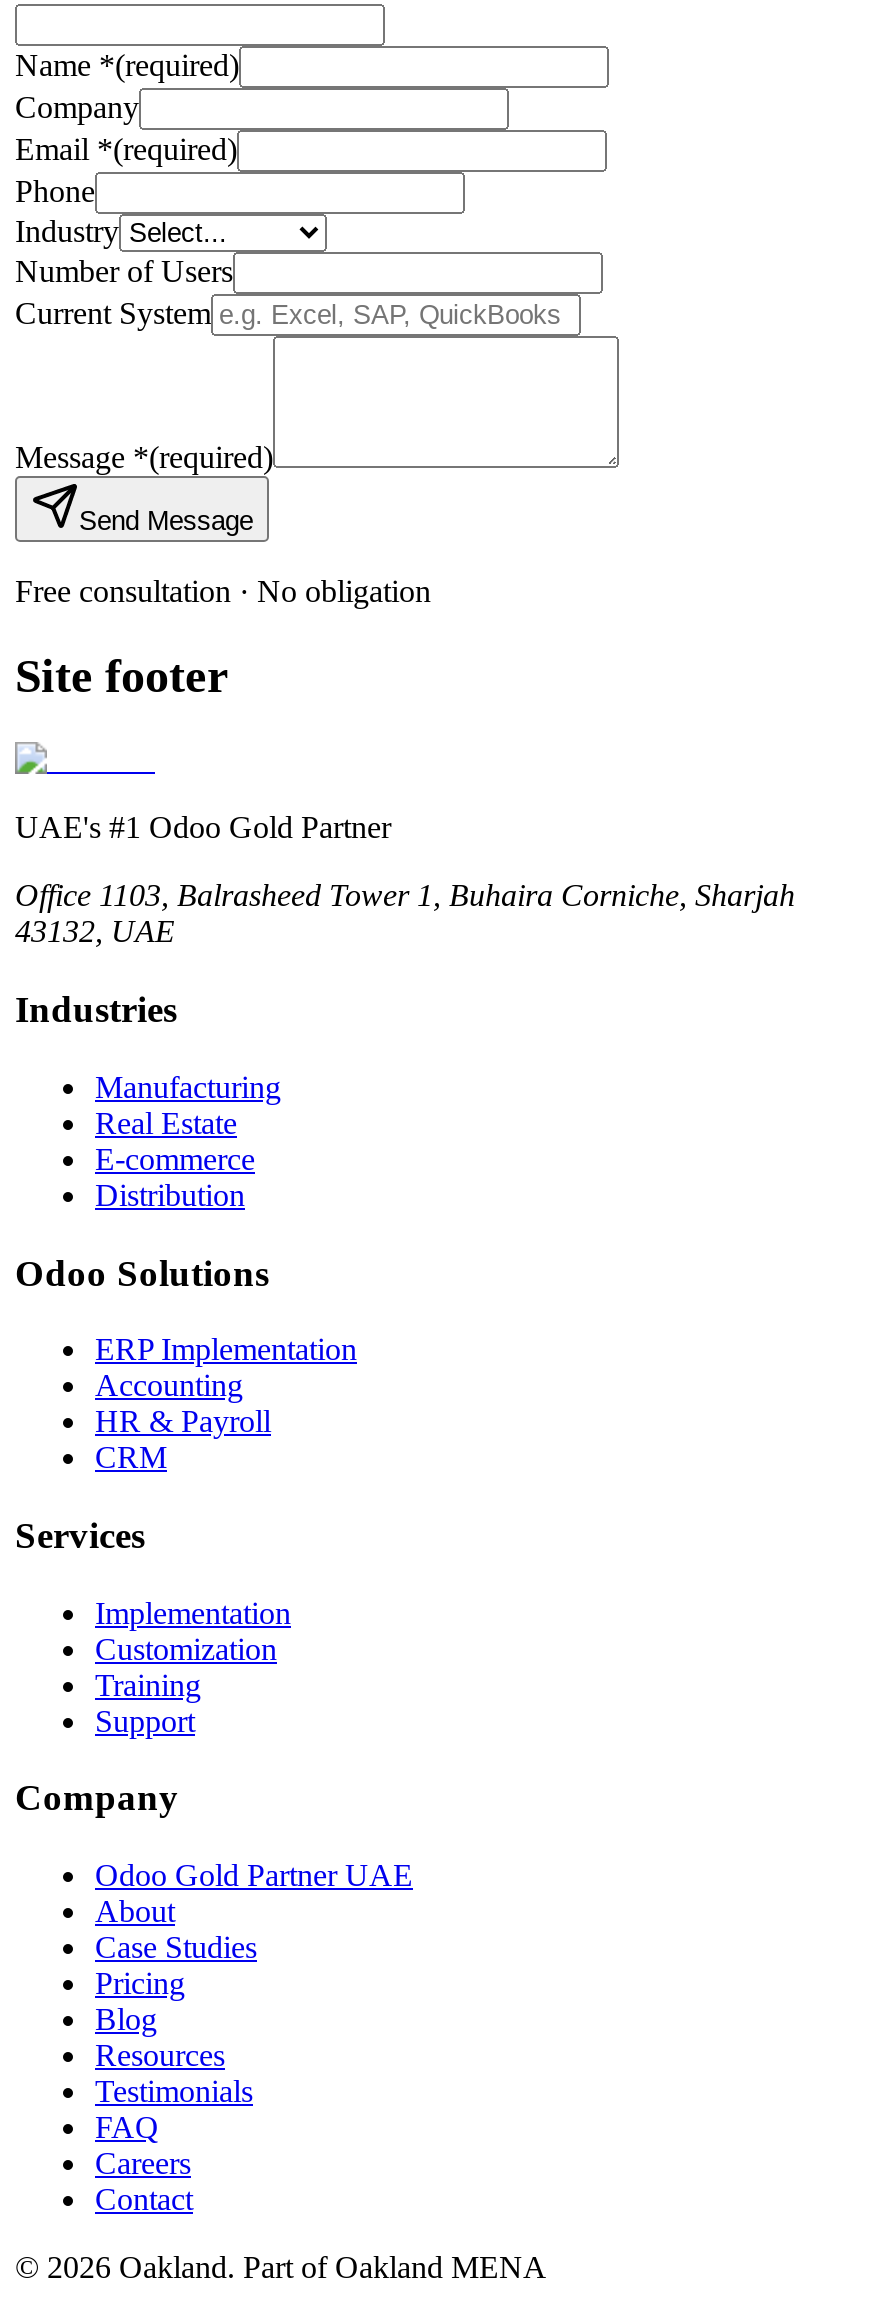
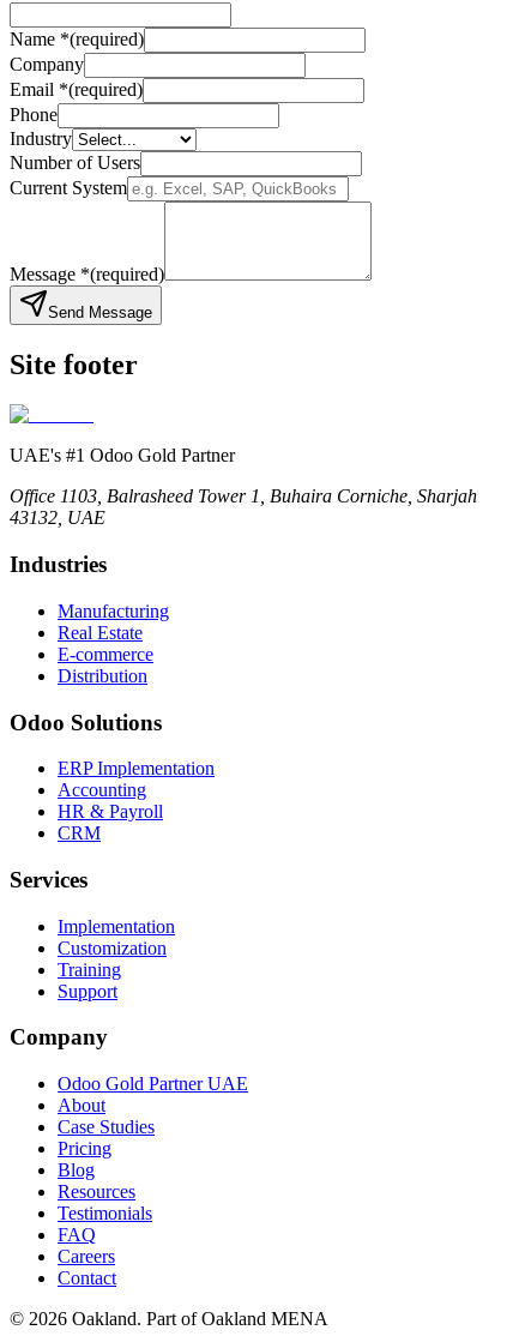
[15,573,431,607] Free consultation · No obligation -> none

